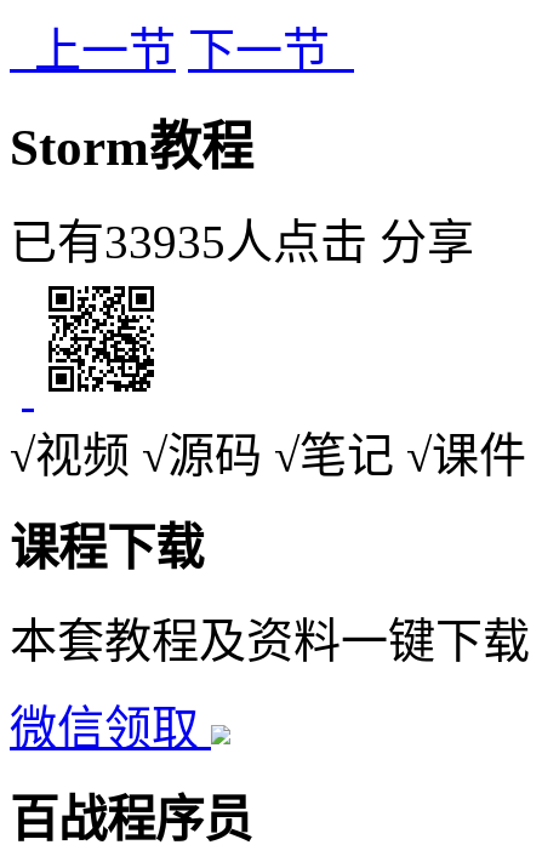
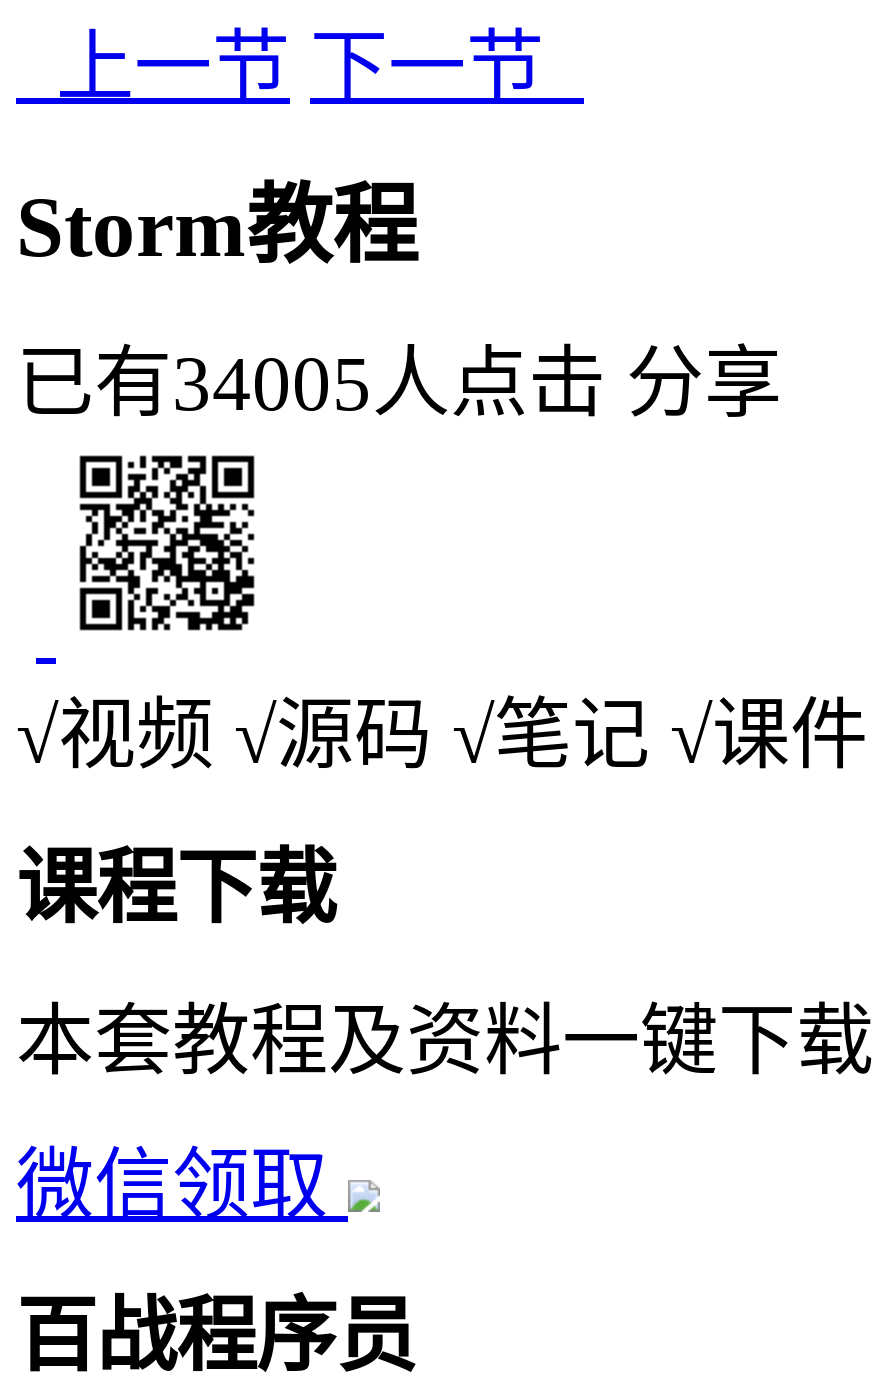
[10,216,474,268] 已有33935人点击 分享 -> [16,340,782,426] 已有34005人点击 分享

